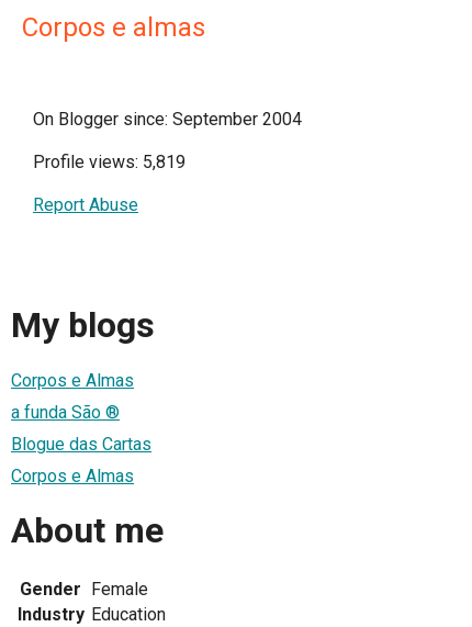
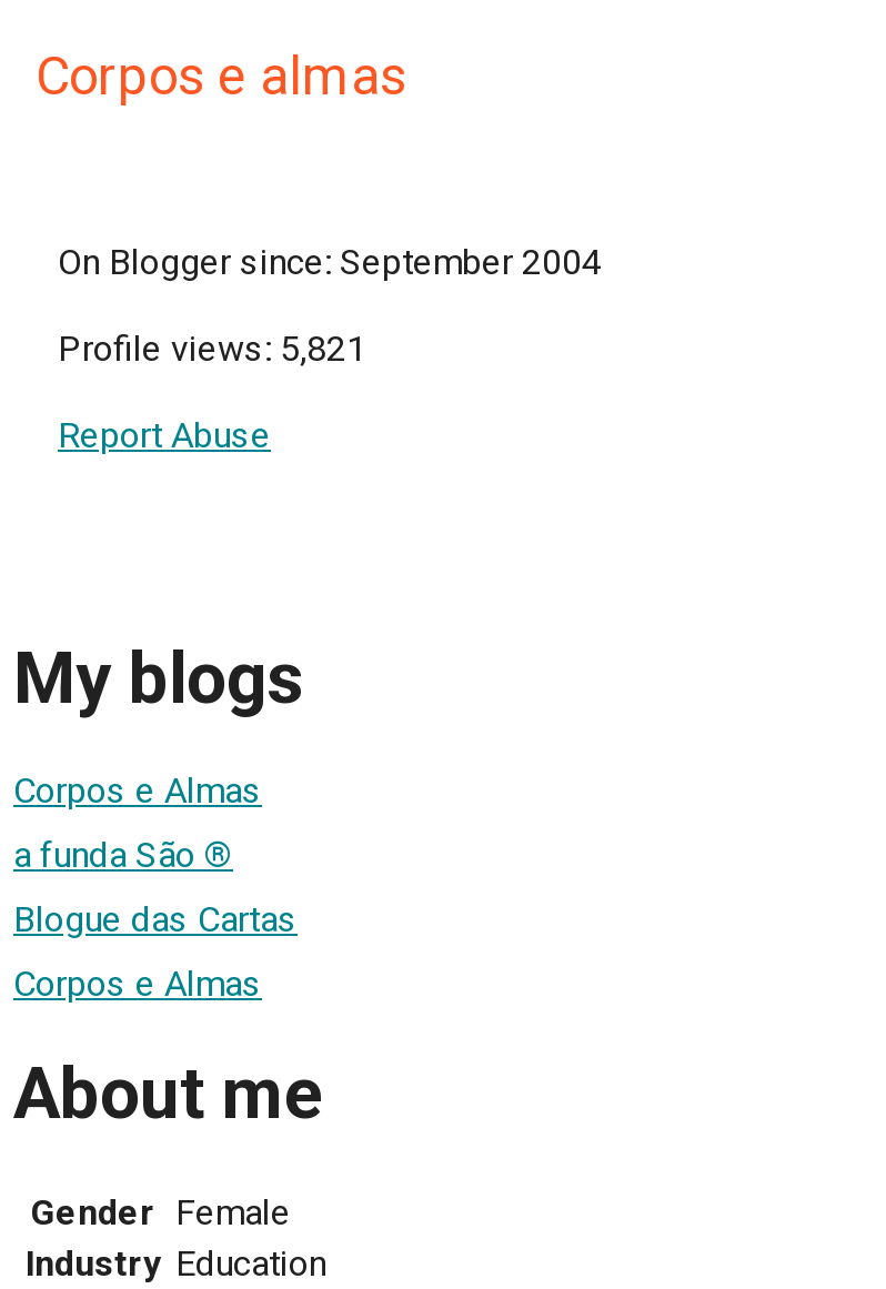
[33,152,186,172] Profile views: 5,819 -> [58,328,366,370] Profile views: 5,821

